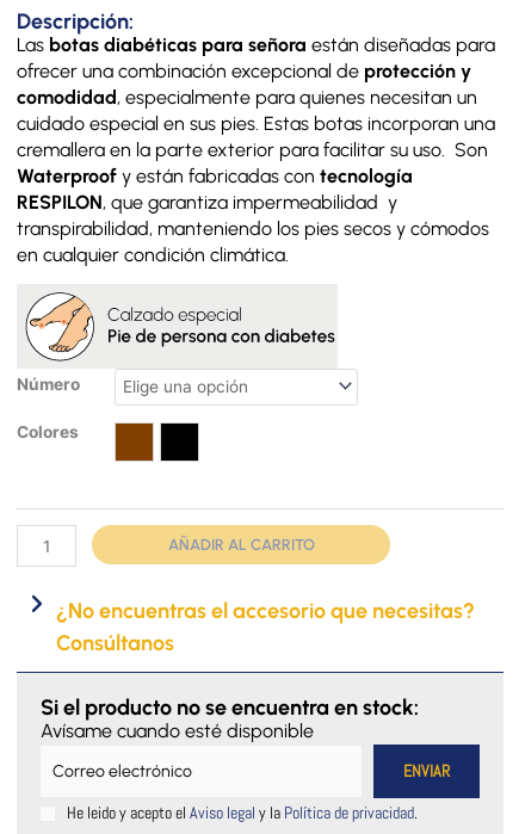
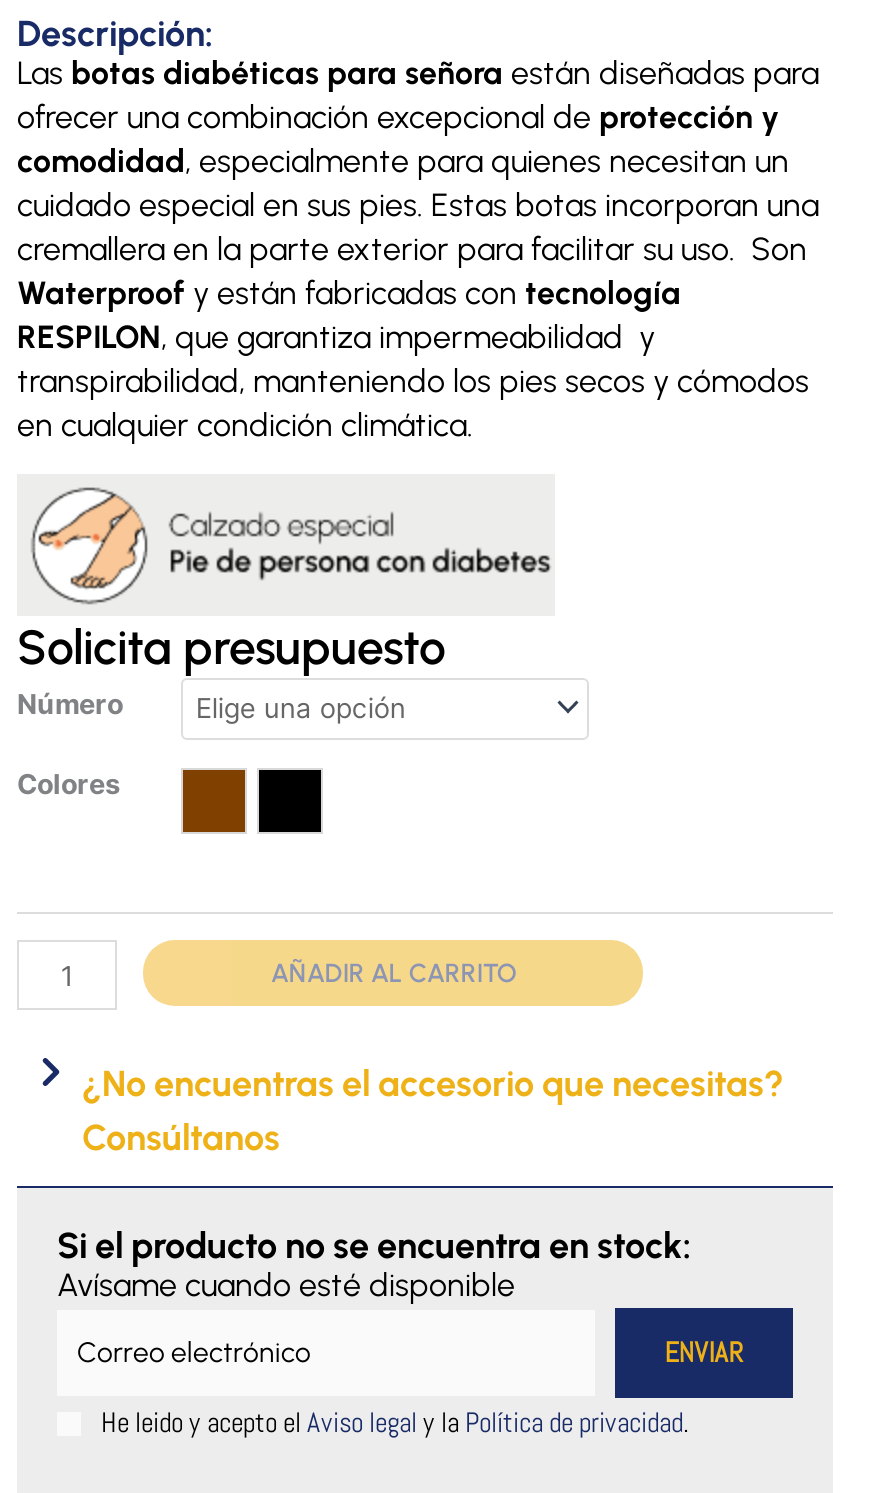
none -> [17,617,445,675] Solicita presupuesto

